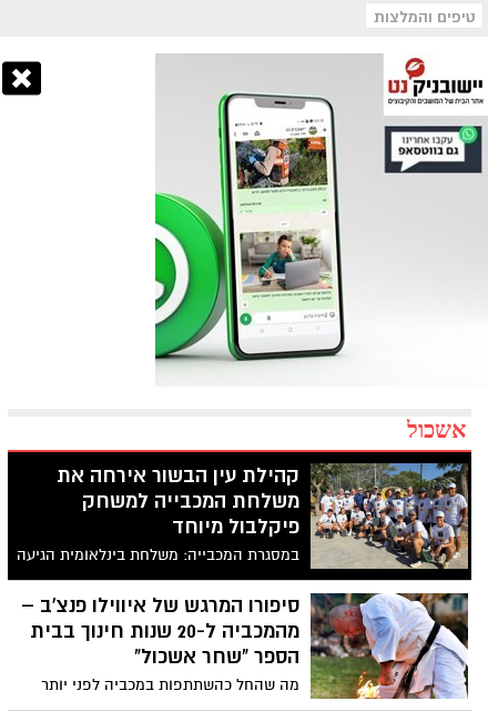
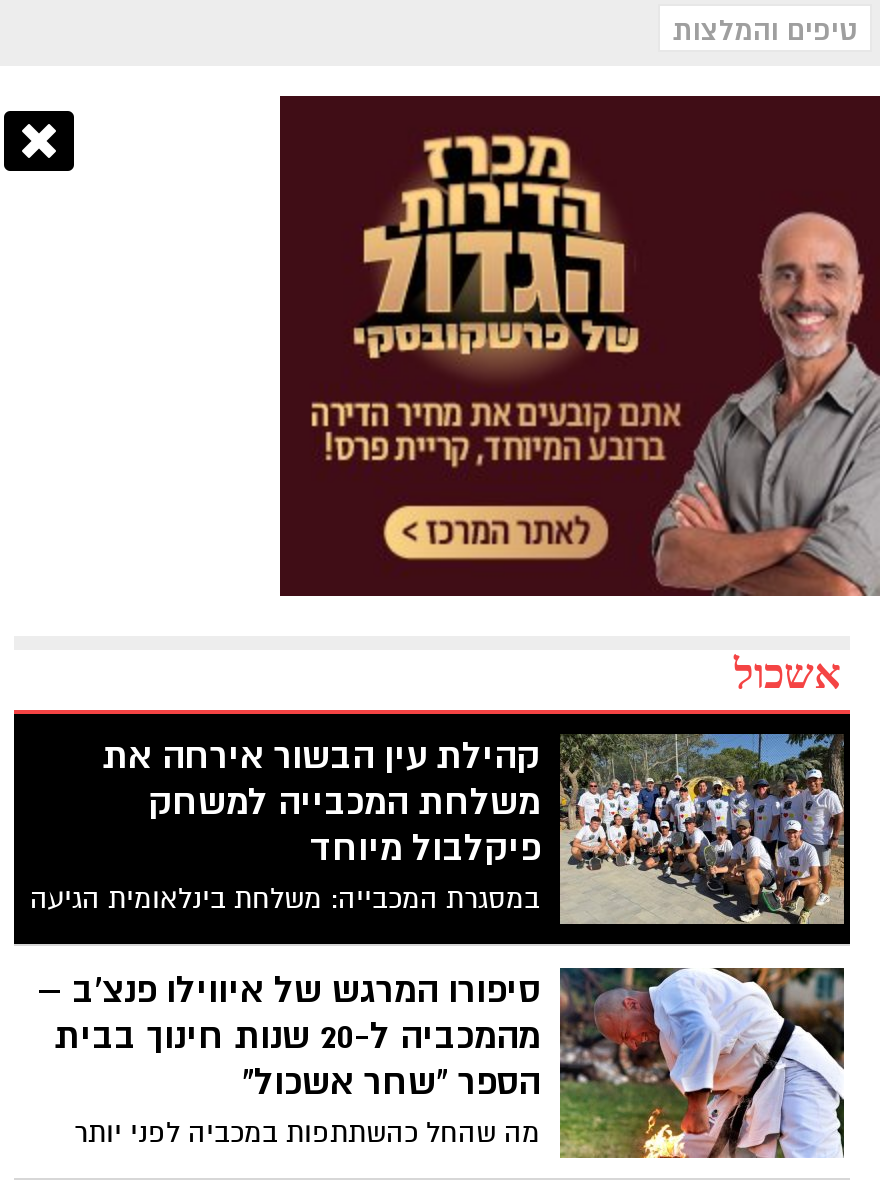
[154,57,485,370] [image] -> [278,94,874,598] [image]

